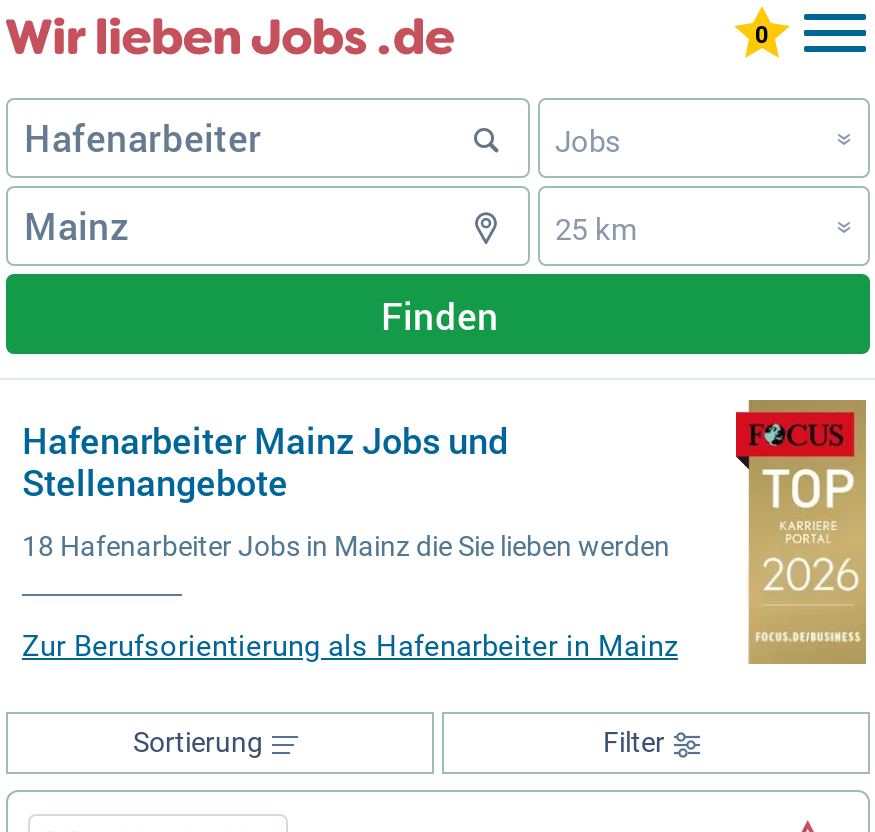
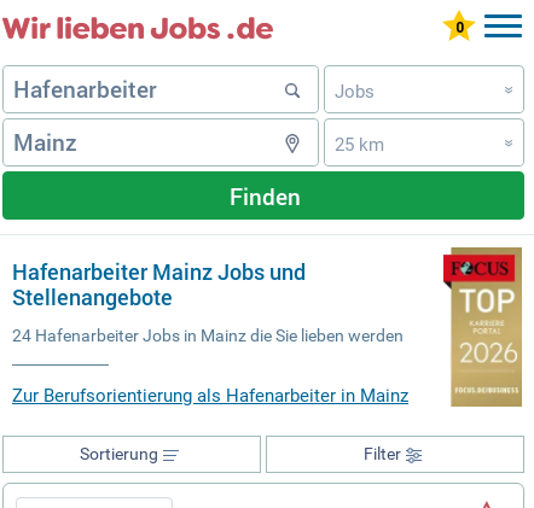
[22,531,670,563] 18 Hafenarbeiter Jobs in Mainz die Sie lieben werden -> [12,326,404,345] 24 Hafenarbeiter Jobs in Mainz die Sie lieben werden

